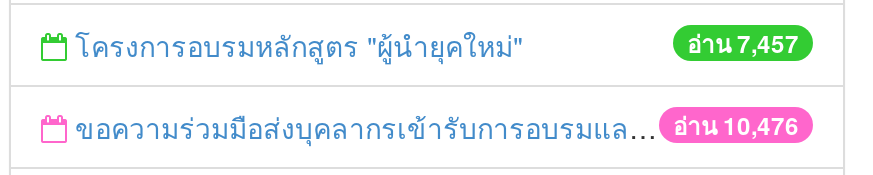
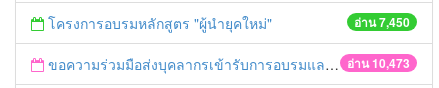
[687,25,799,61] อ่าน 7,457 -> [354,13,410,31] อ่าน 7,450
[673,107,799,143] อ่าน 10,476 -> [347,54,410,72] อ่าน 10,473

